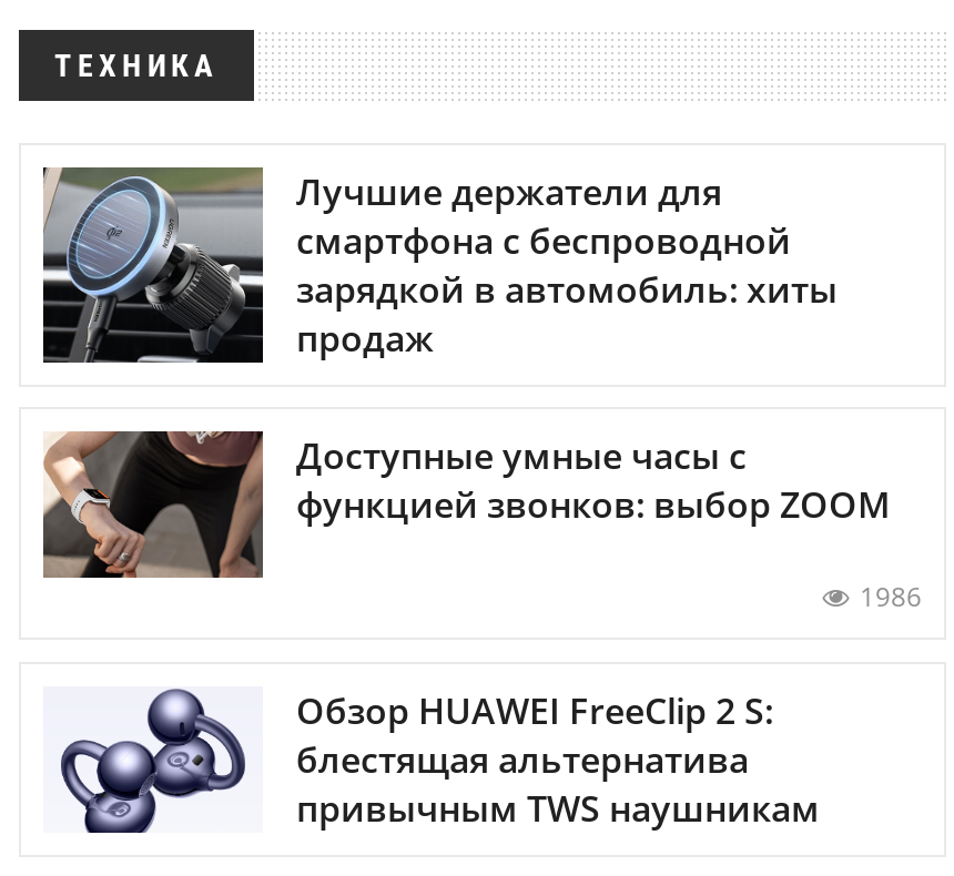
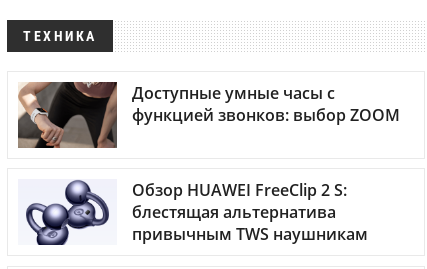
[41,165,838,365] [image] | Лучшие держатели для | смартфона с беспроводной | зарядкой в автомобиль: хиты | продаж -> none
[860,578,922,616] 1986 -> none

